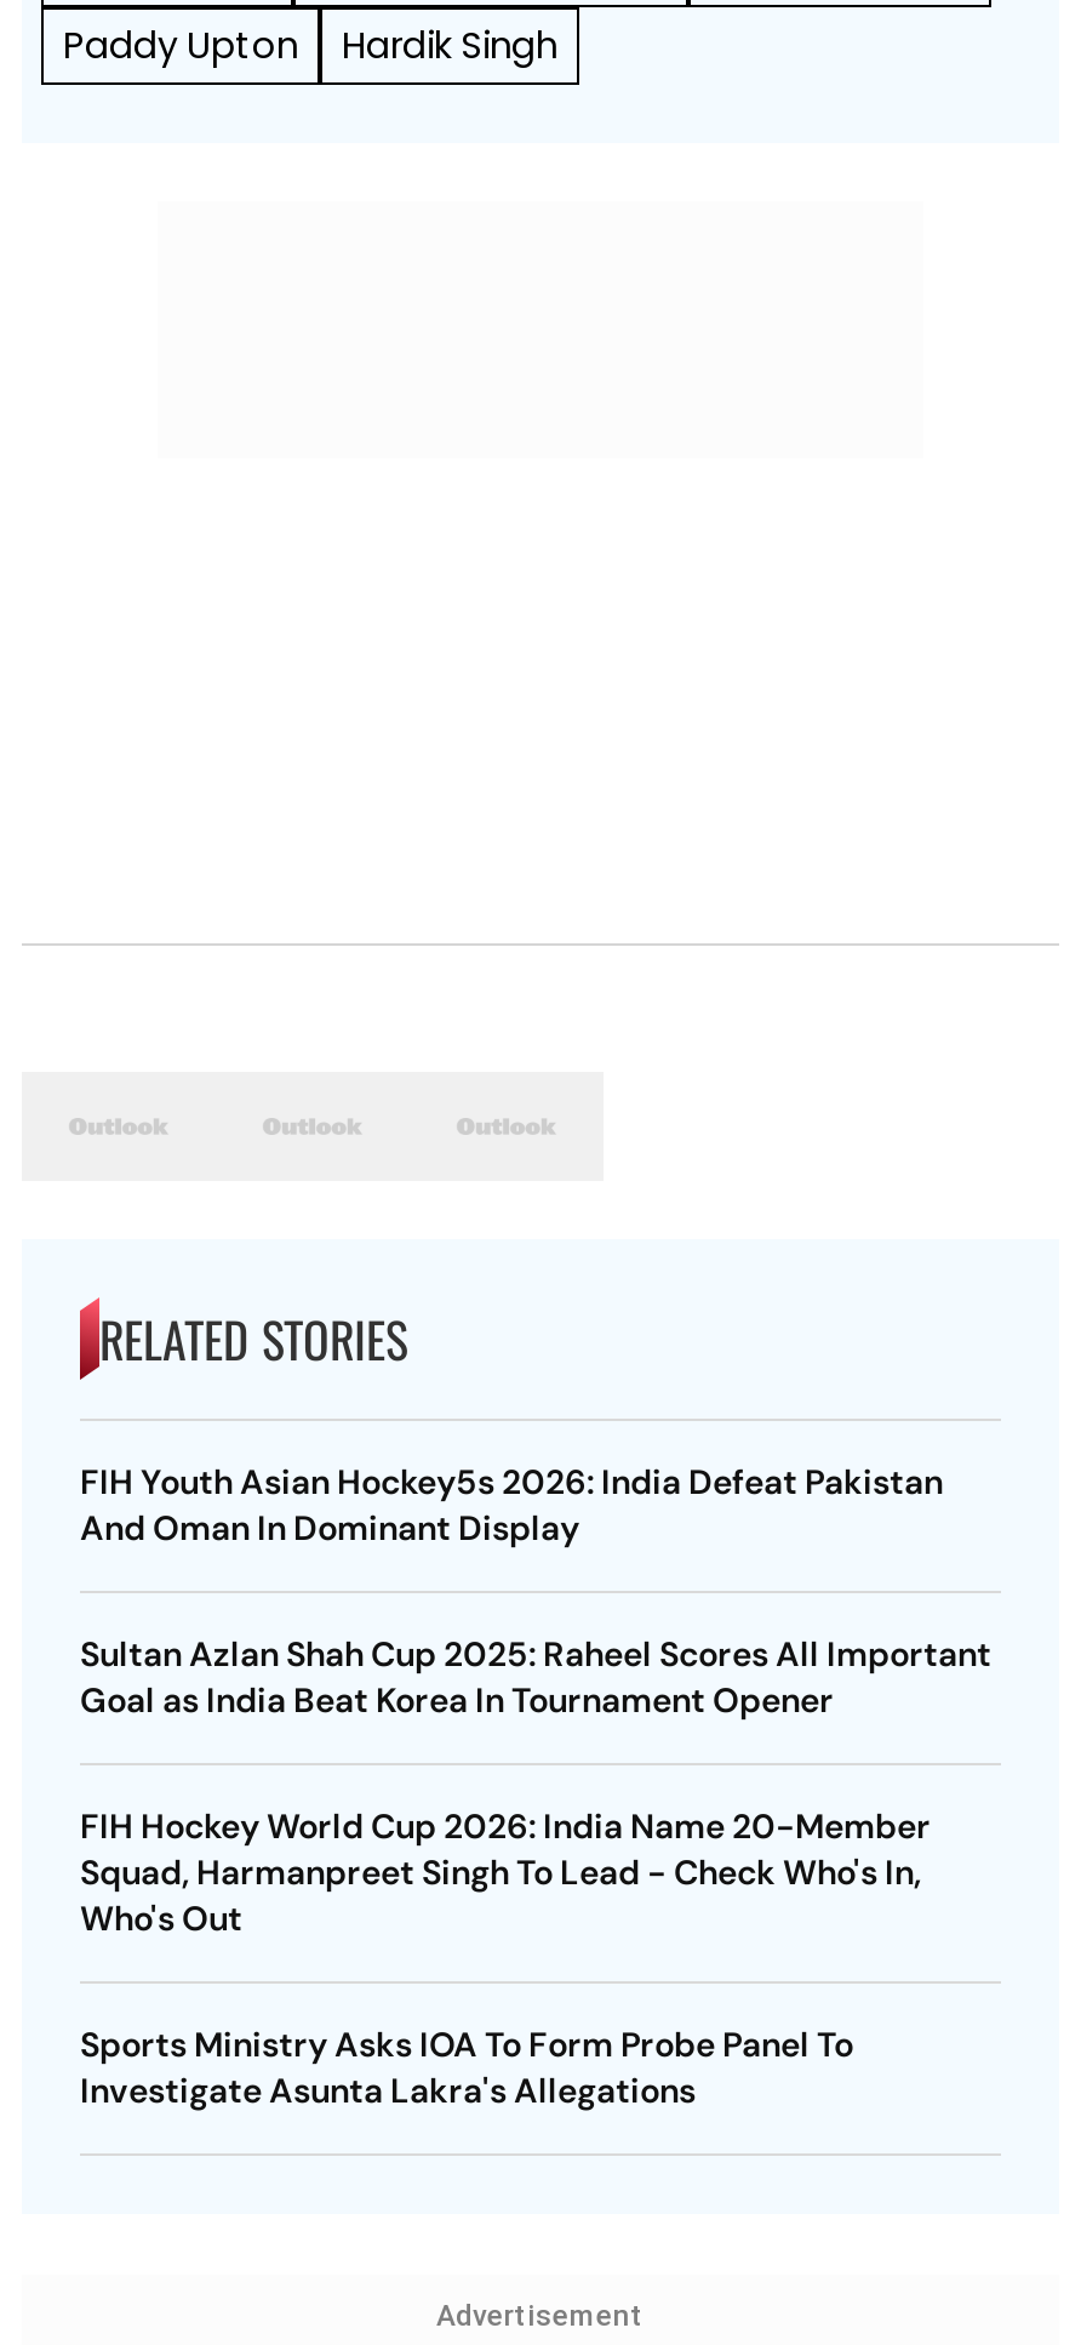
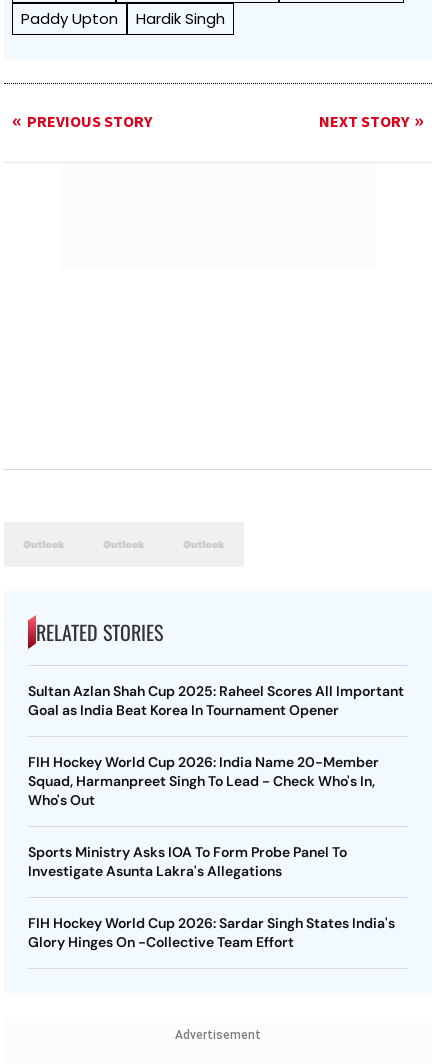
none -> [27,111,409,133] PREVIOUS STORY | NEXT STORY
[80,1460,943,1549] FIH Youth Asian Hockey5s 2026: India Defeat Pakistan | And Oman In Dominant Display -> none
none -> [28,914,395,951] FIH Hockey World Cup 2026: Sardar Singh States India's | Glory Hinges On -Collective Team Effort

